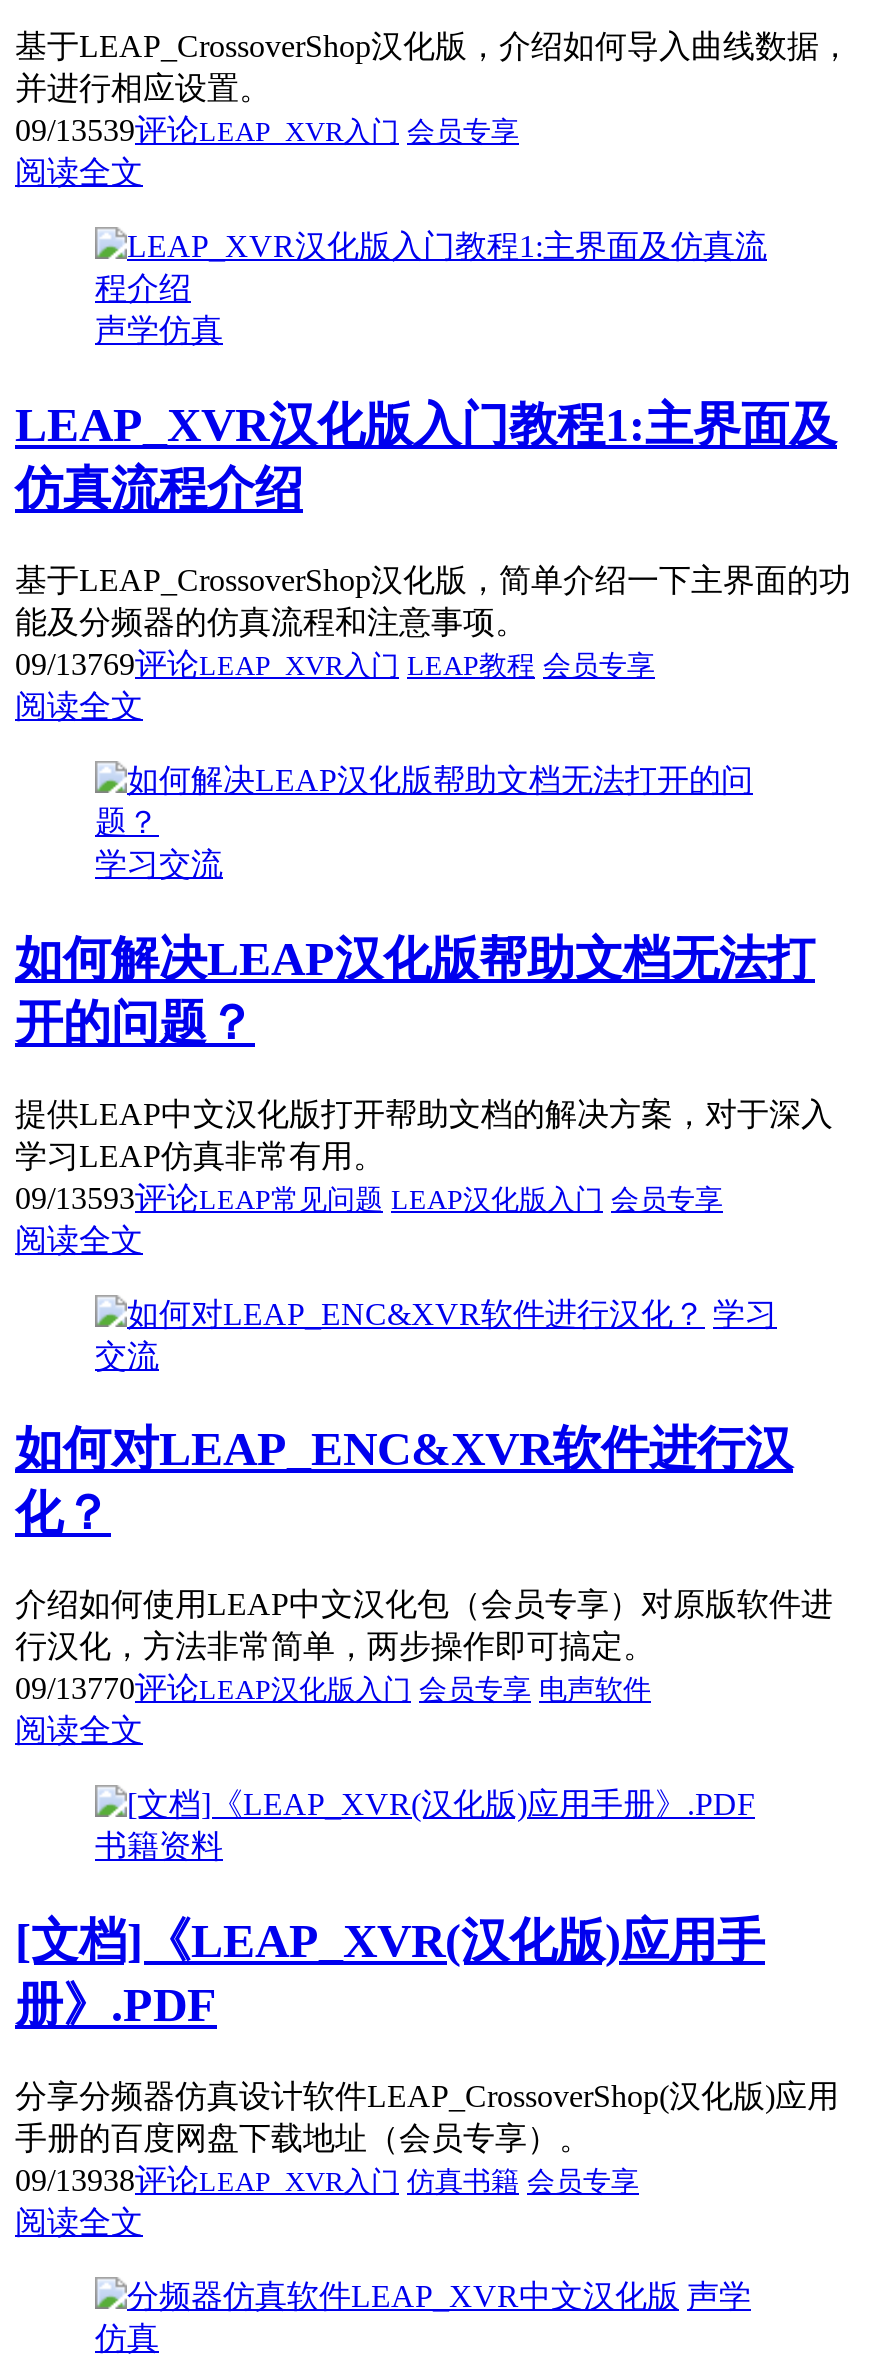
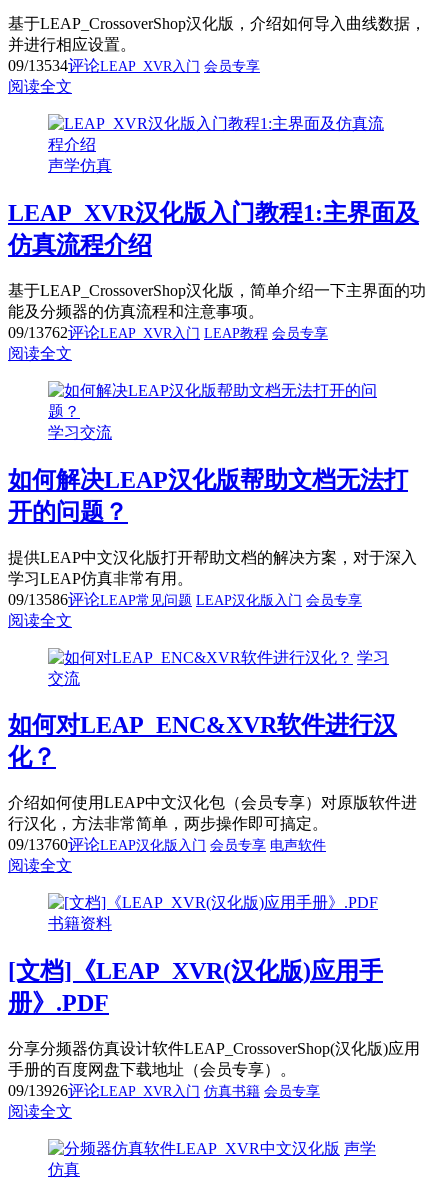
[15,113,519,147] 09/13539评论LEAP_XVR入门 会员专享 -> [8,57,260,74] 09/13534评论LEAP_XVR入门 会员专享
[15,646,655,680] 09/13769评论LEAP_XVR入门 LEAP教程 会员专享 -> [8,324,328,341] 09/13762评论LEAP_XVR入门 LEAP教程 会员专享
[15,1180,723,1214] 09/13593评论LEAP常见问题 LEAP汉化版入门 会员专享 -> [8,590,362,607] 09/13586评论LEAP常见问题 LEAP汉化版入门 会员专享
[15,1672,651,1706] 09/13770评论LEAP汉化版入门 会员专享 电声软件 -> [8,836,326,853] 09/13760评论LEAP汉化版入门 会员专享 电声软件
[15,2163,639,2197] 09/13938评论LEAP_XVR入门 仿真书籍 会员专享 -> [8,1082,320,1099] 09/13926评论LEAP_XVR入门 仿真书籍 会员专享

